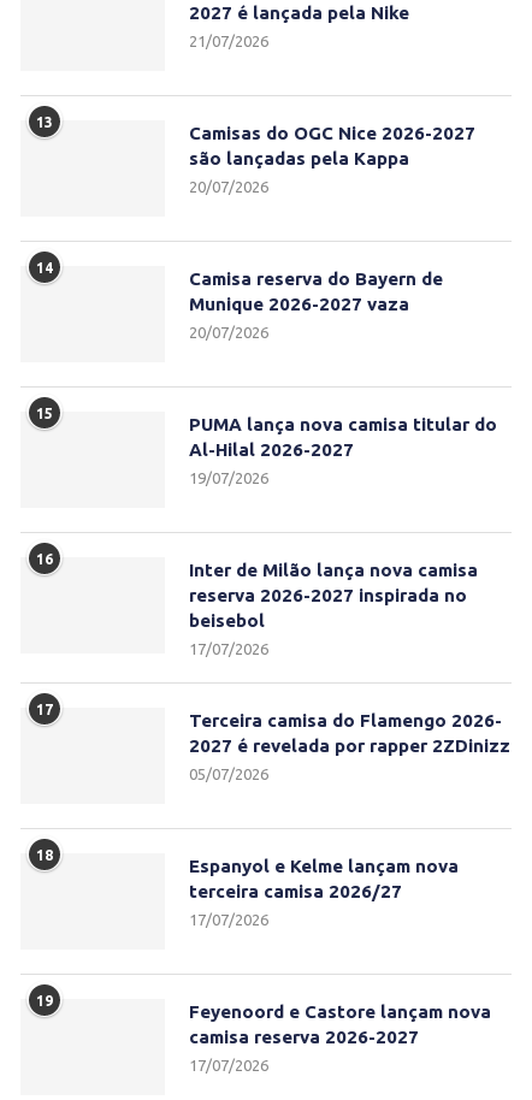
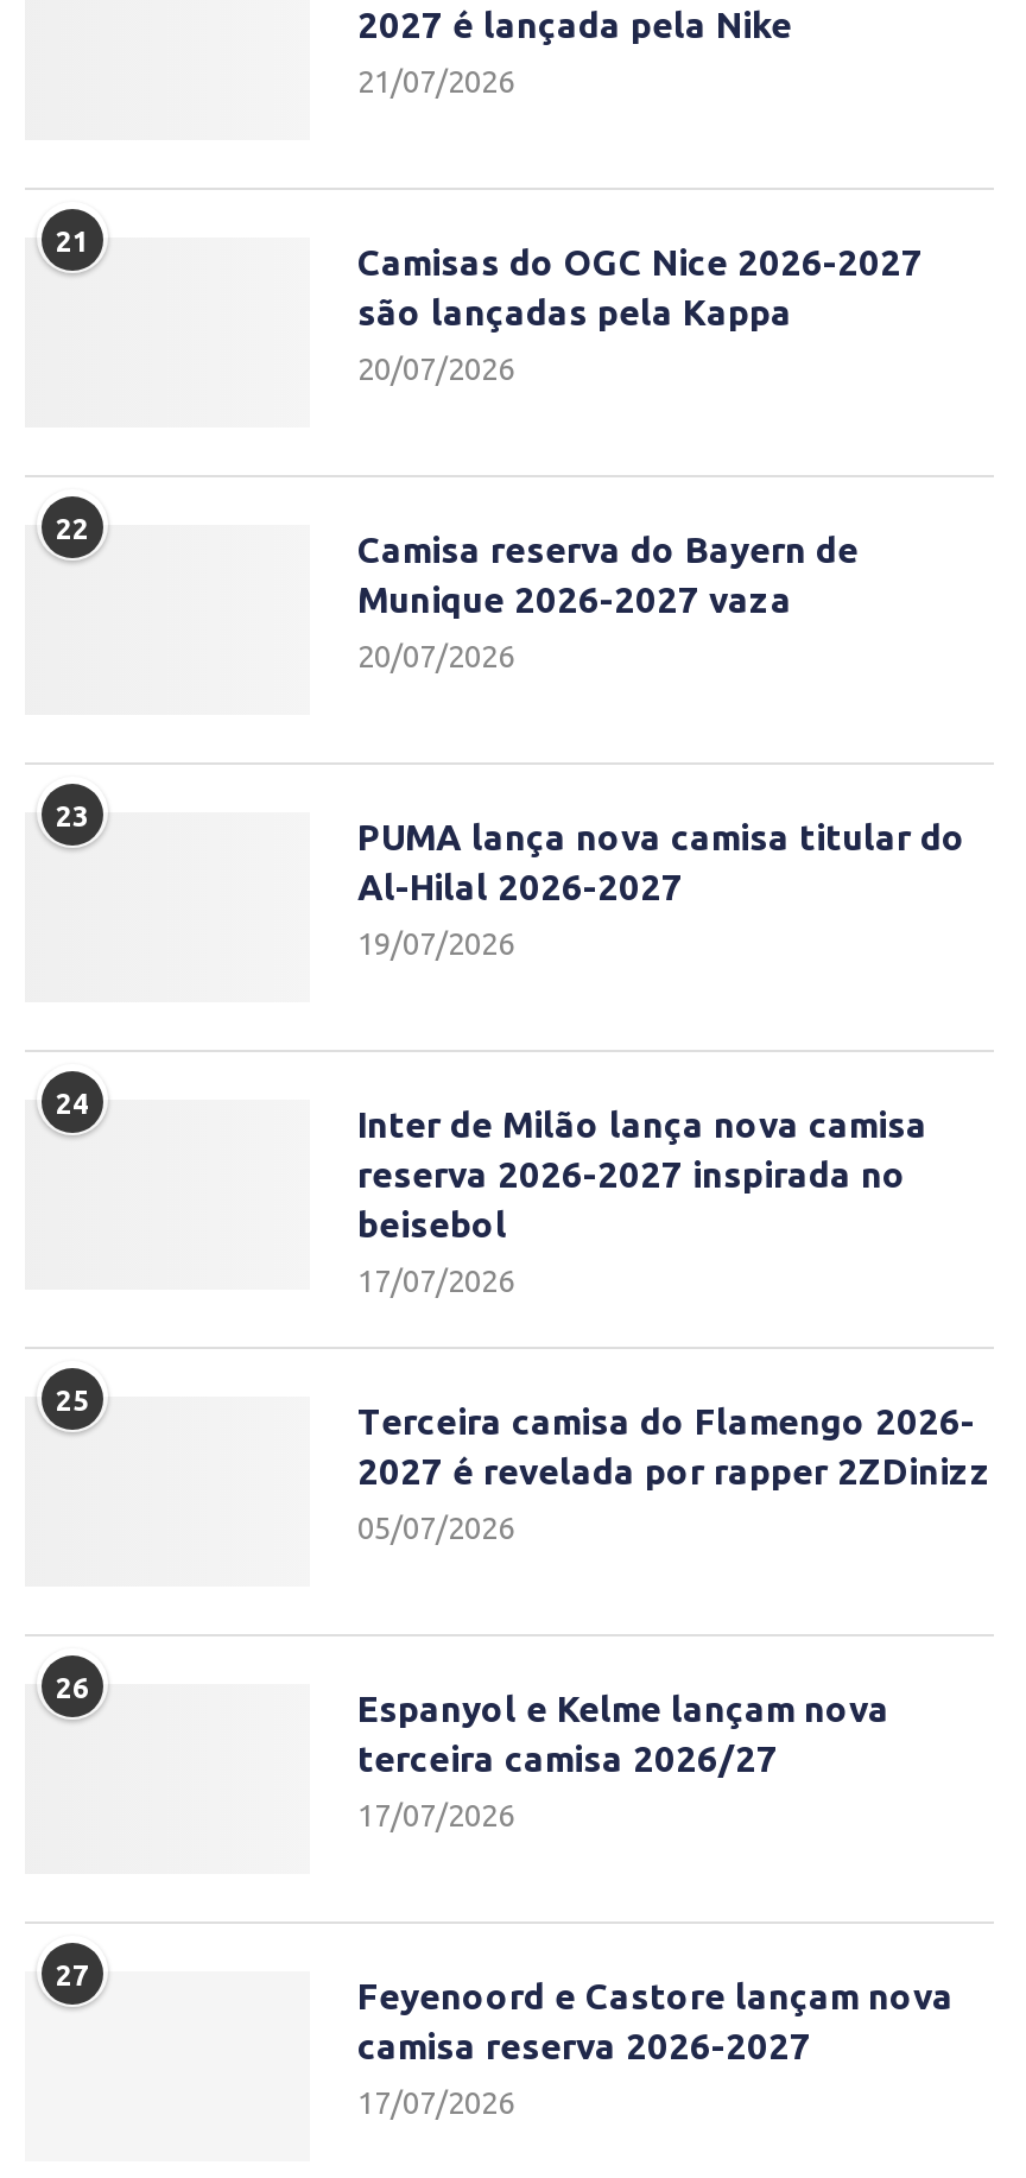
[36,114,53,130] 13 -> [56,226,89,257] 21
[36,260,53,276] 14 -> [56,513,89,544] 22
[36,406,53,421] 15 -> [56,801,89,832] 23
[36,551,53,567] 16 -> [56,1088,89,1119] 24
[36,702,53,717] 17 -> [56,1385,89,1416] 25
[36,847,53,863] 18 -> [56,1672,89,1703] 26
[36,993,53,1009] 19 -> [56,1960,89,1991] 27

